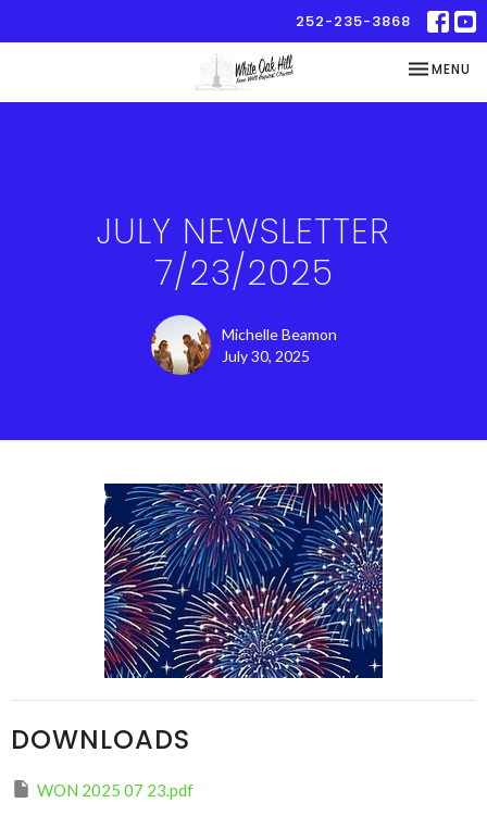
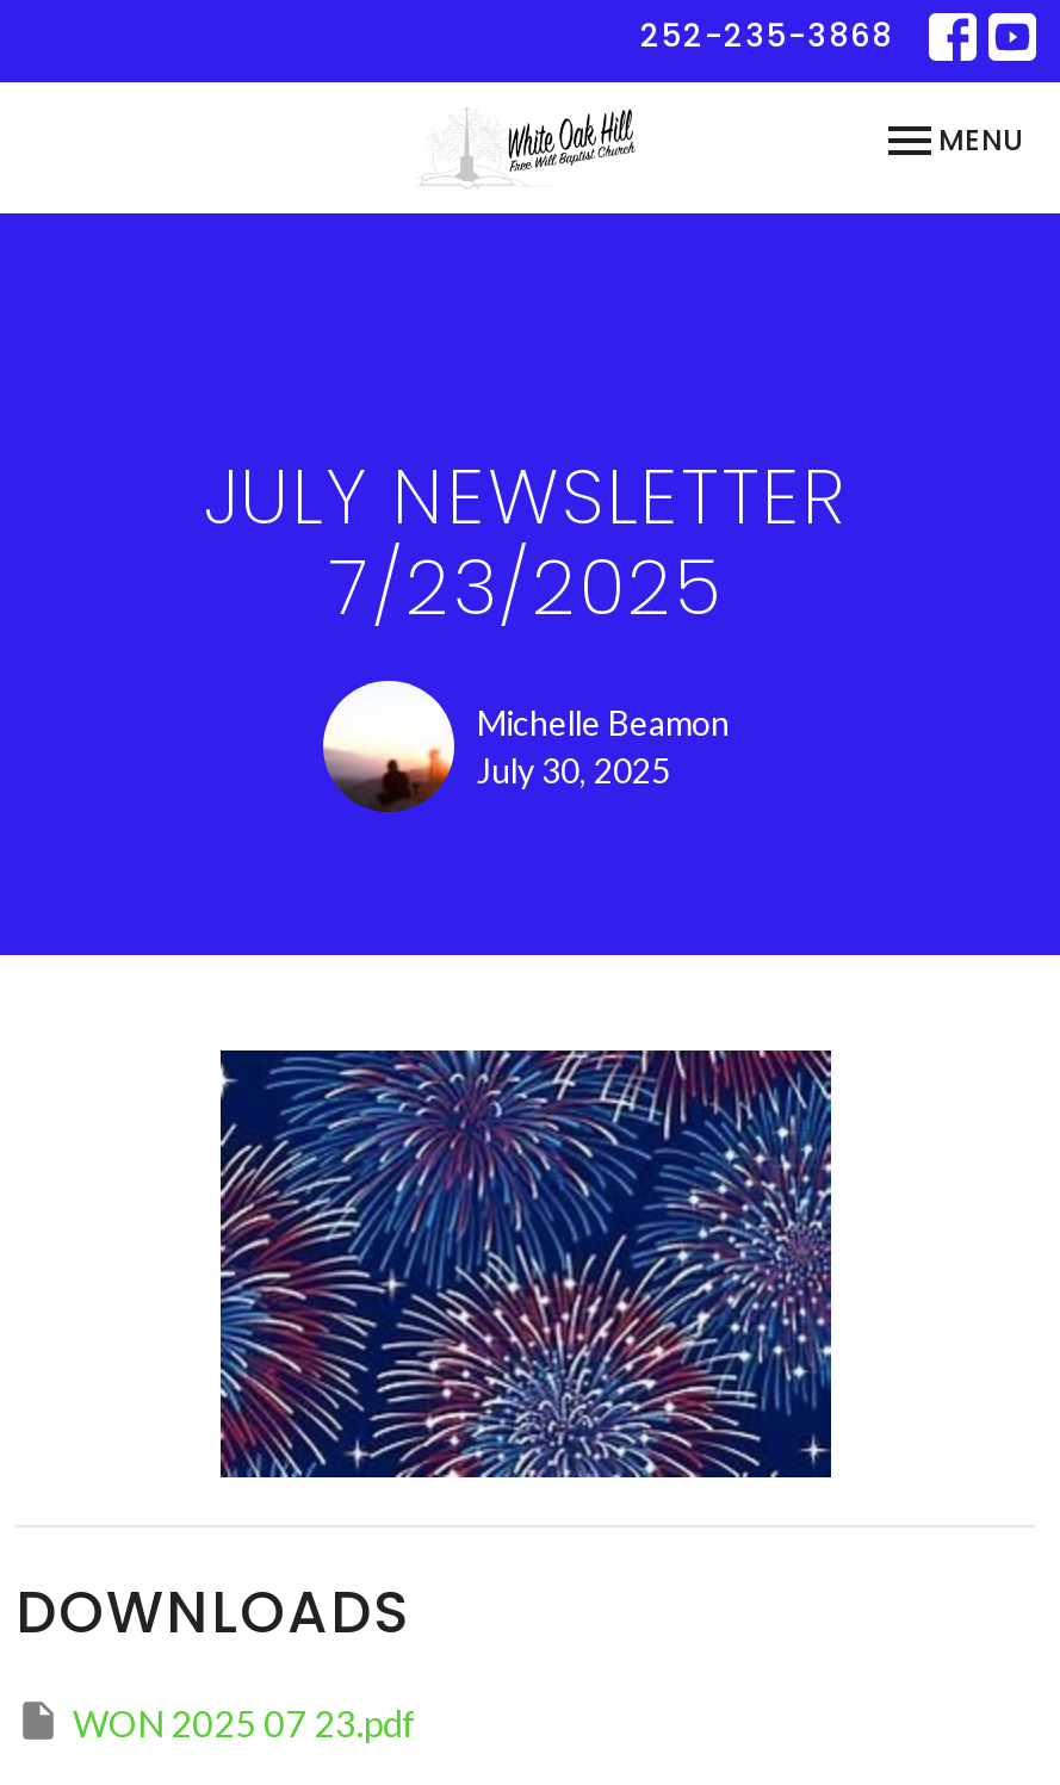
[150,328,212,376] [image] -> [321,709,457,814] [image]

